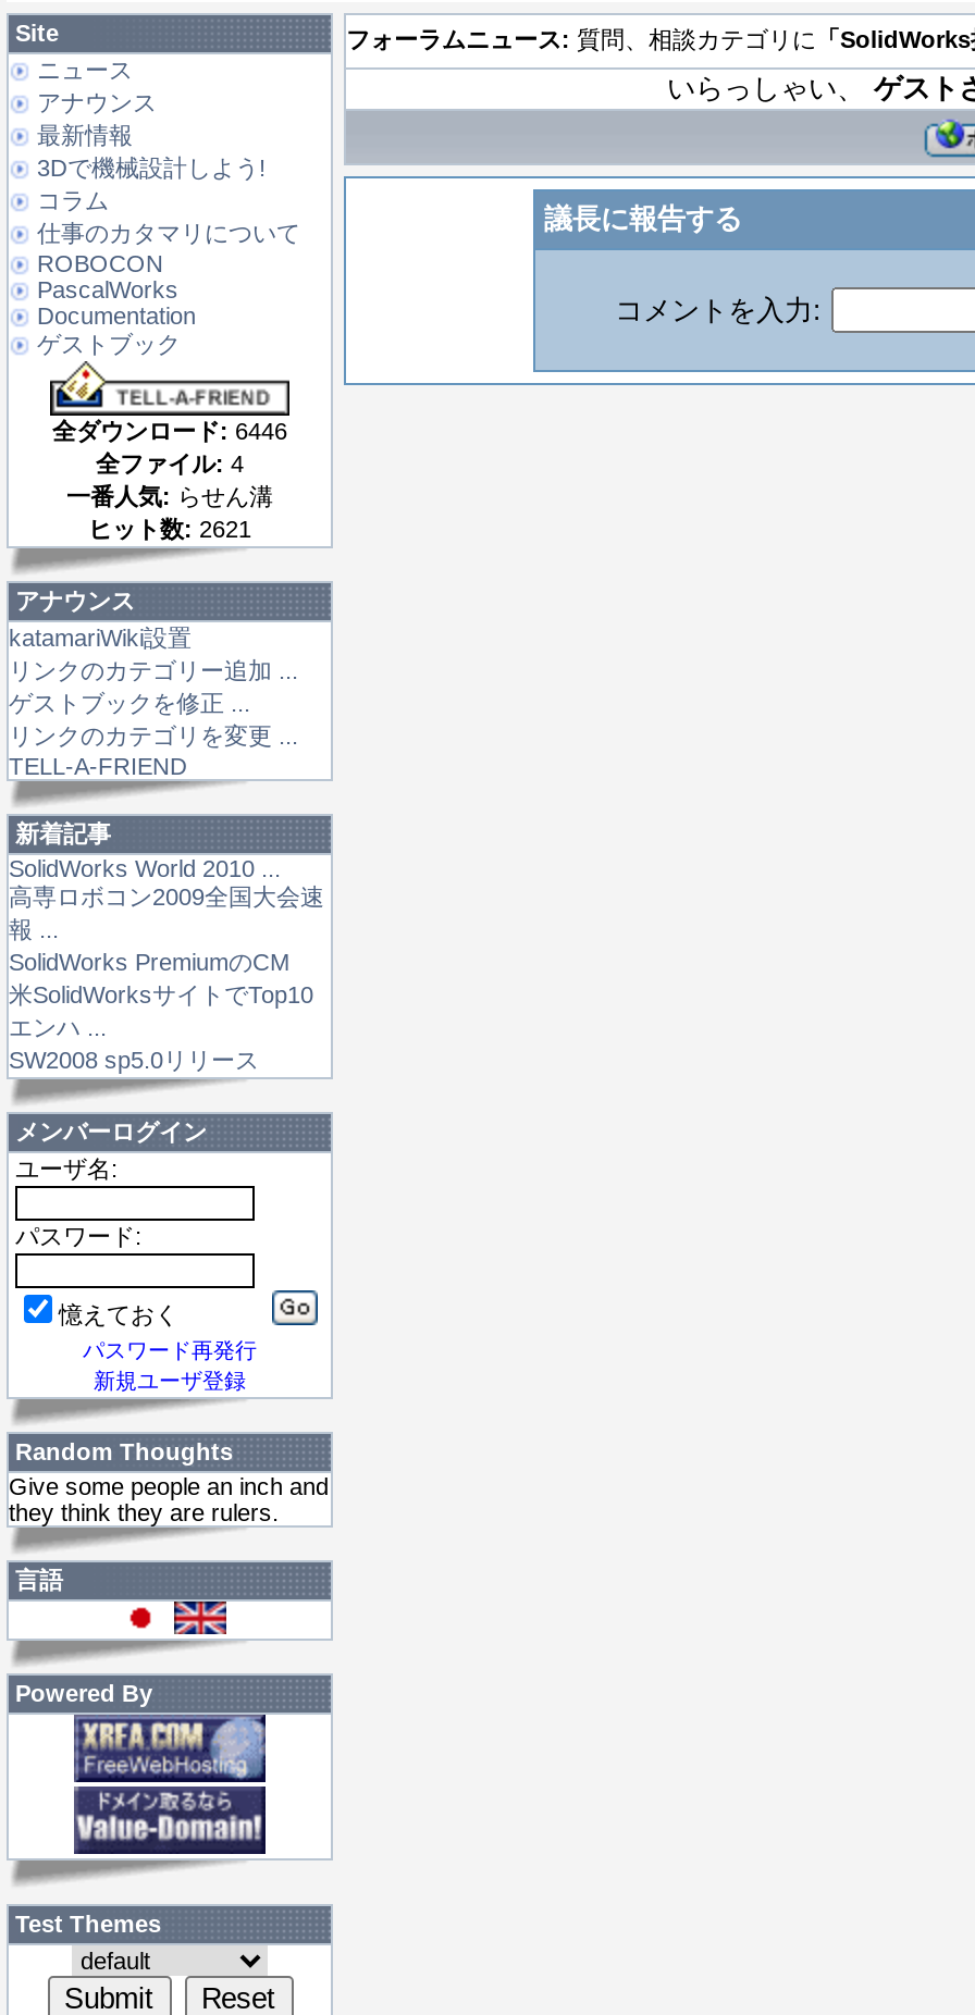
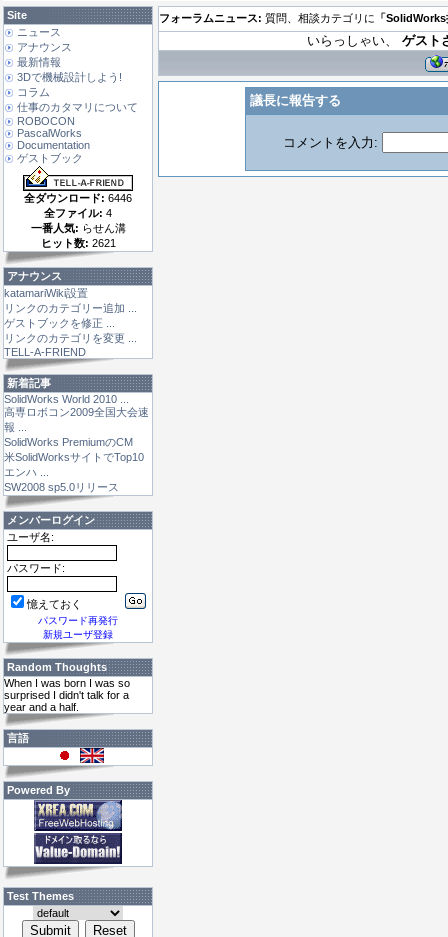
[9,1473,329,1525] Give some people an inch and | they think they are rulers. -> [4,677,130,713] When I was born I was so | surprised I didn't talk for a | year and a half.

